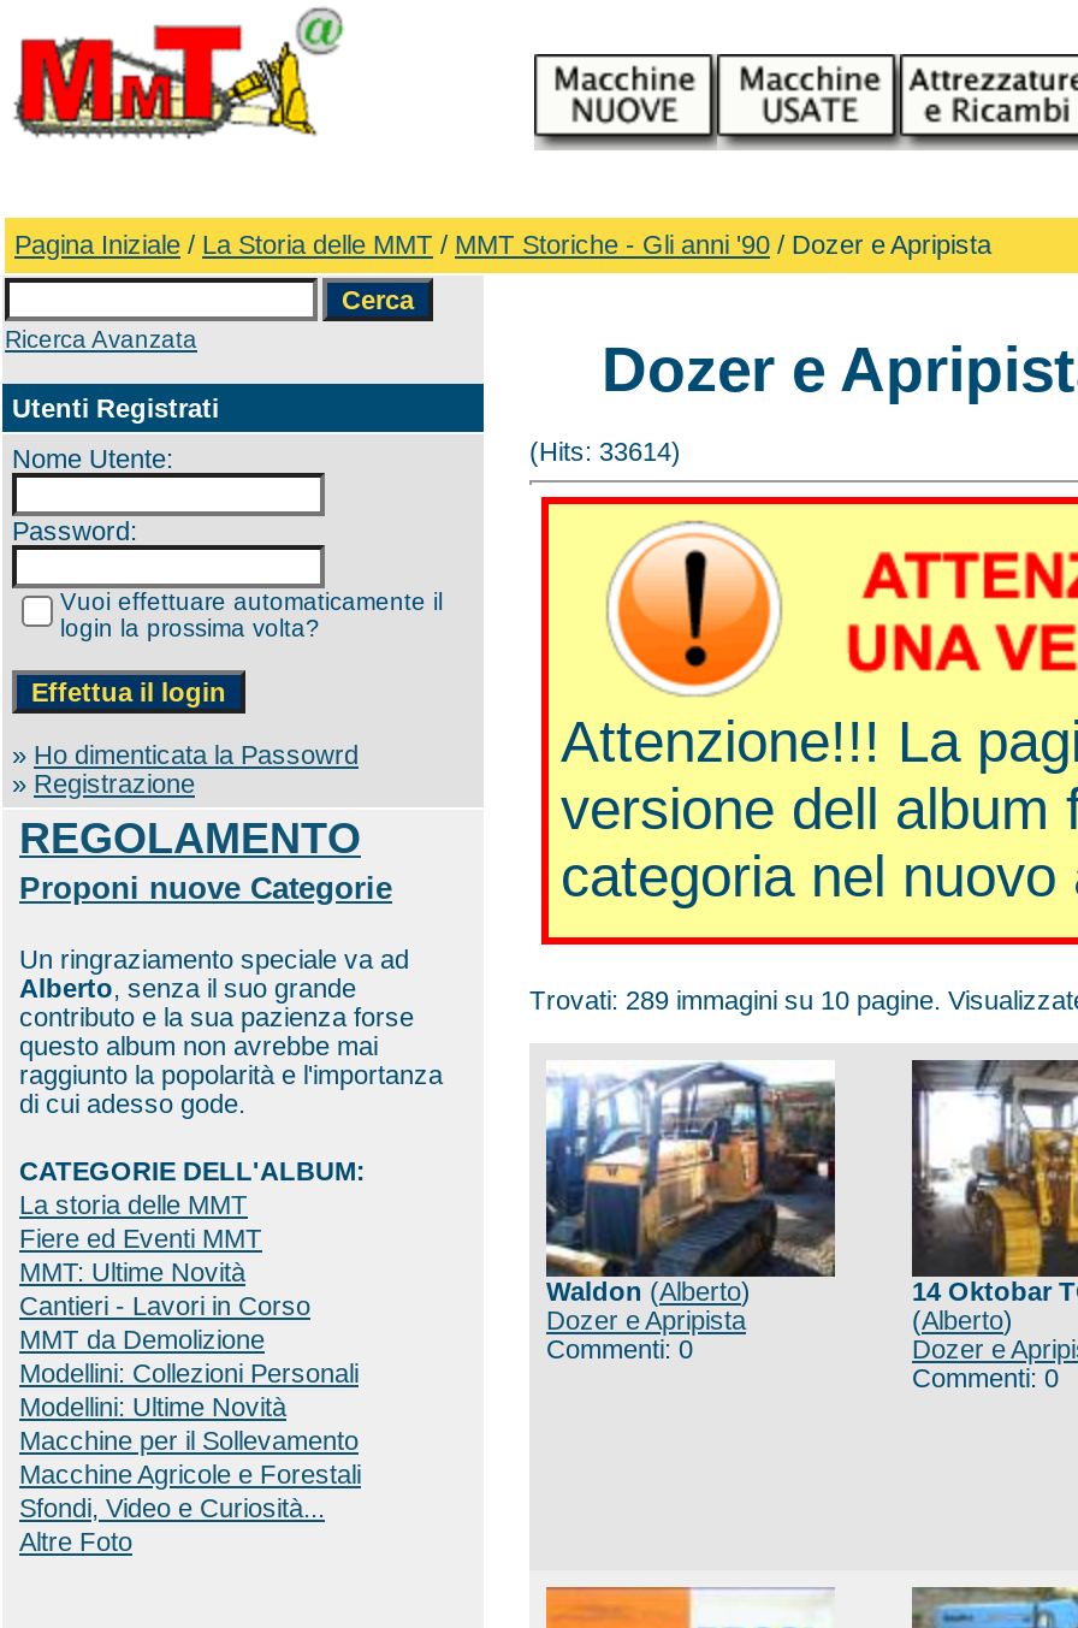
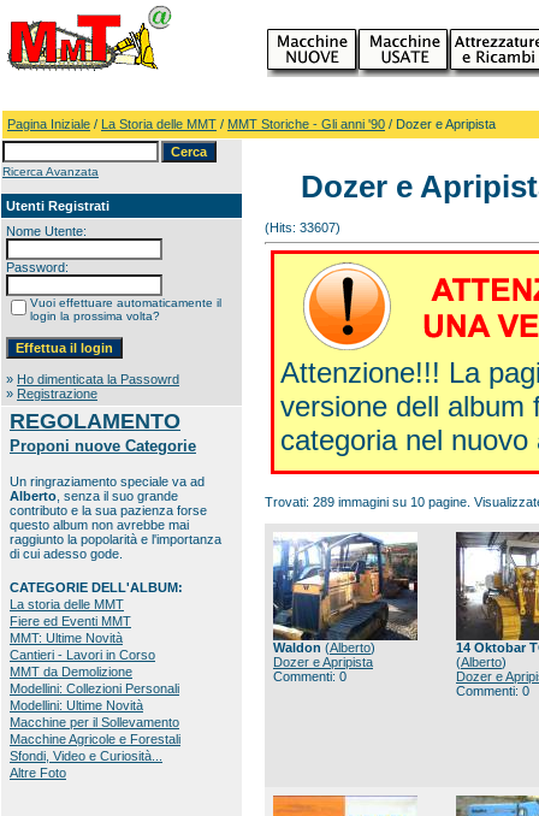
[529,437,681,466] (Hits: 33614) -> [265,220,340,235] (Hits: 33607)

